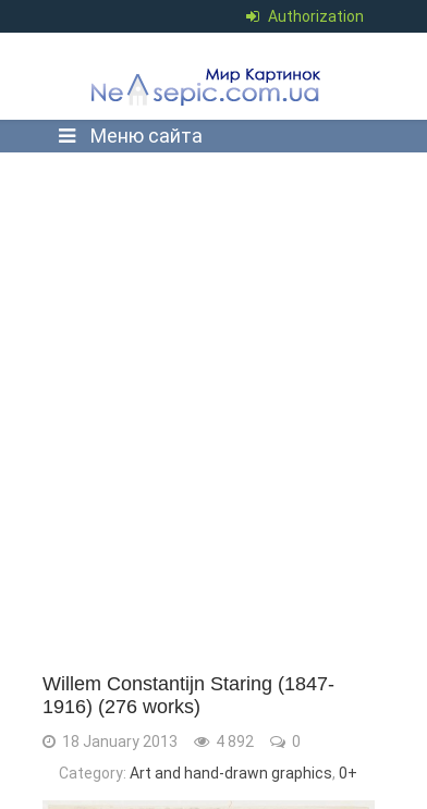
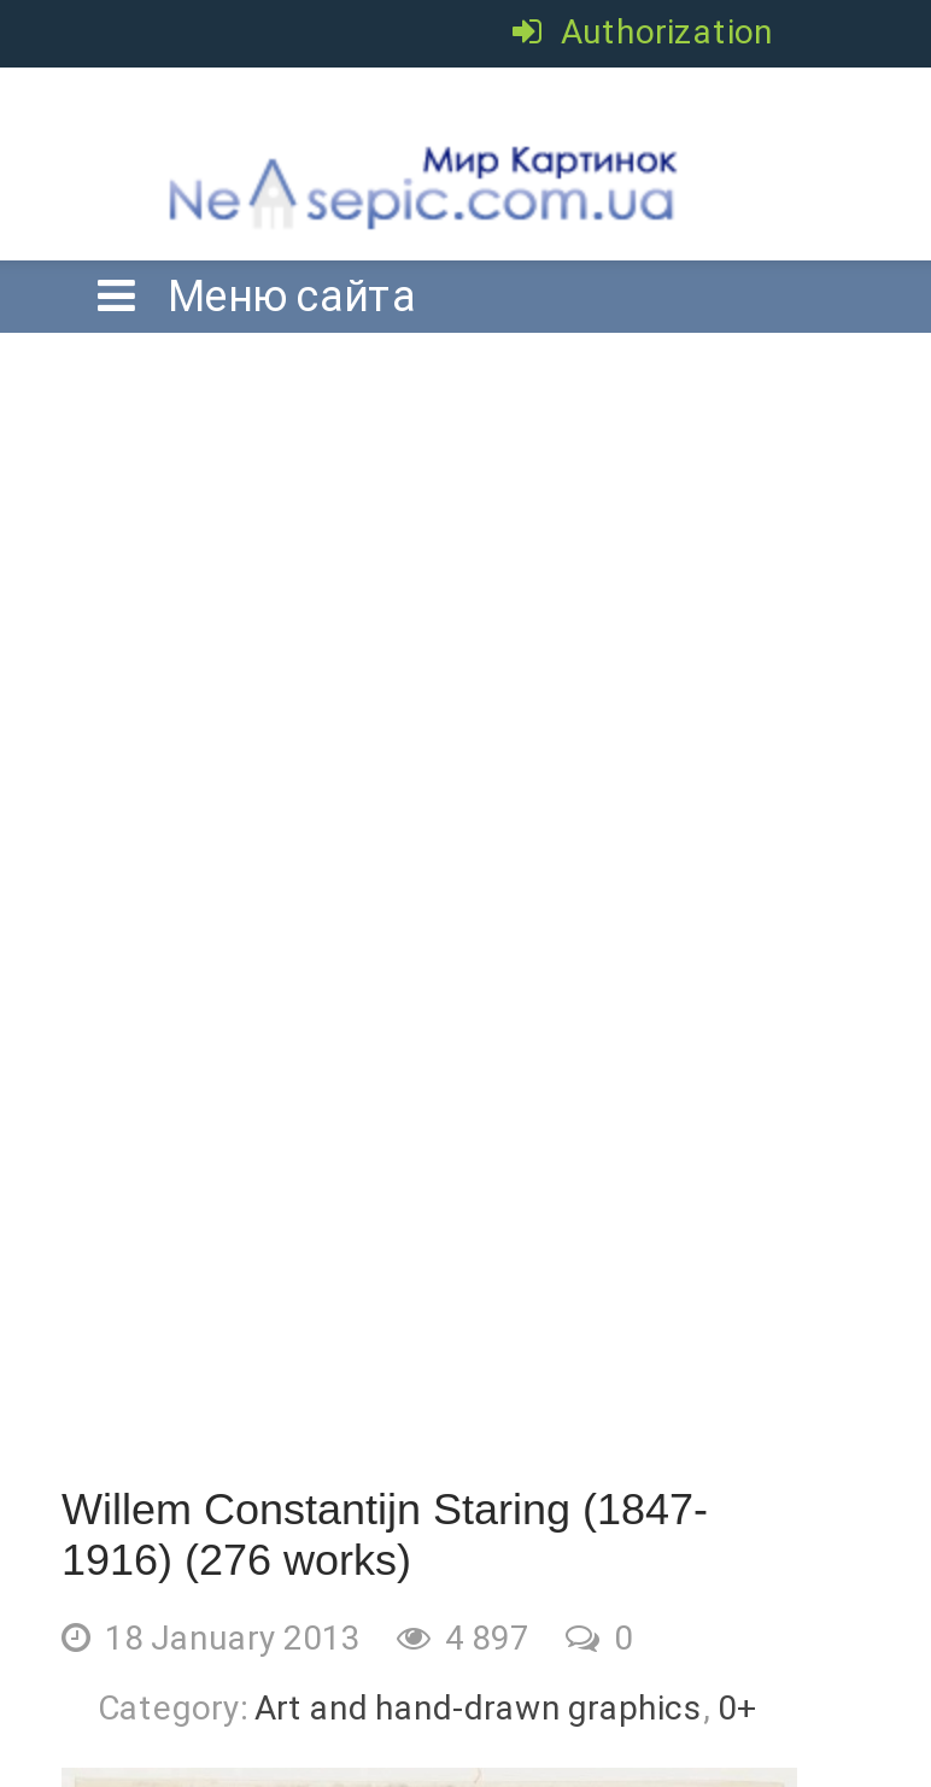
[59,733,301,750] 18 January 2013 4 892 0 -> [98,1618,633,1657] 18 January 2013 4 897 0

